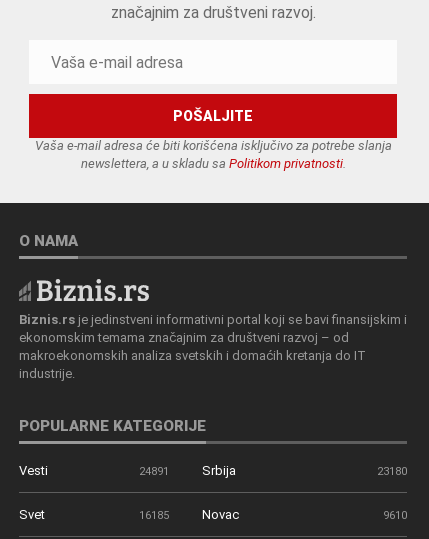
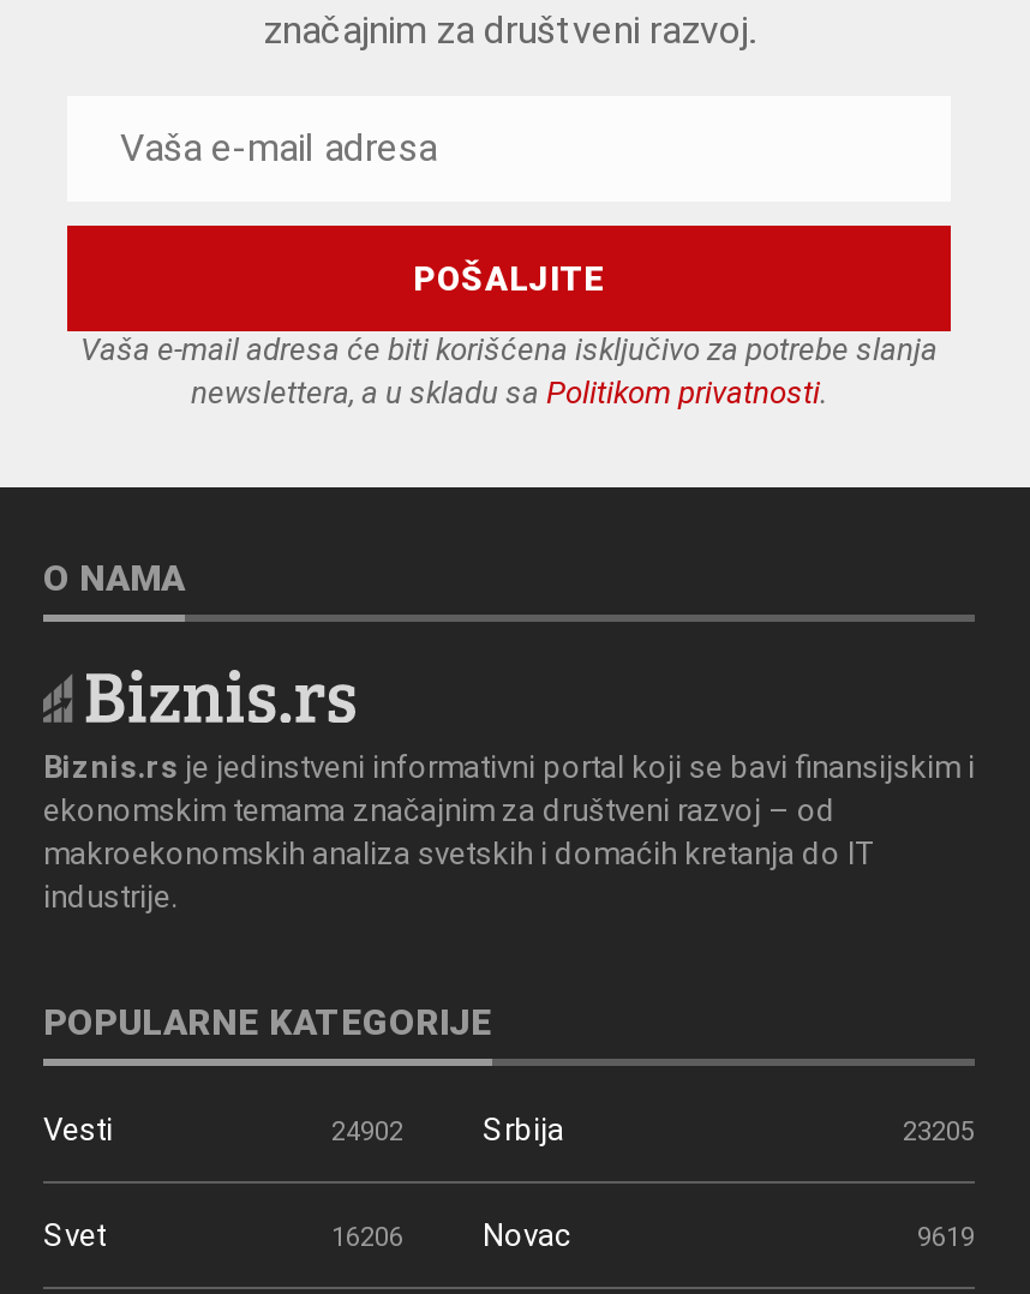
[139,465,169,478] 24891 -> [331,1116,403,1147] 24902
[377,465,407,478] 23180 -> [903,1116,975,1147] 23205
[139,509,169,522] 16185 -> [331,1221,403,1253] 16206
[383,509,407,522] 9610 -> [917,1221,975,1253] 9619

